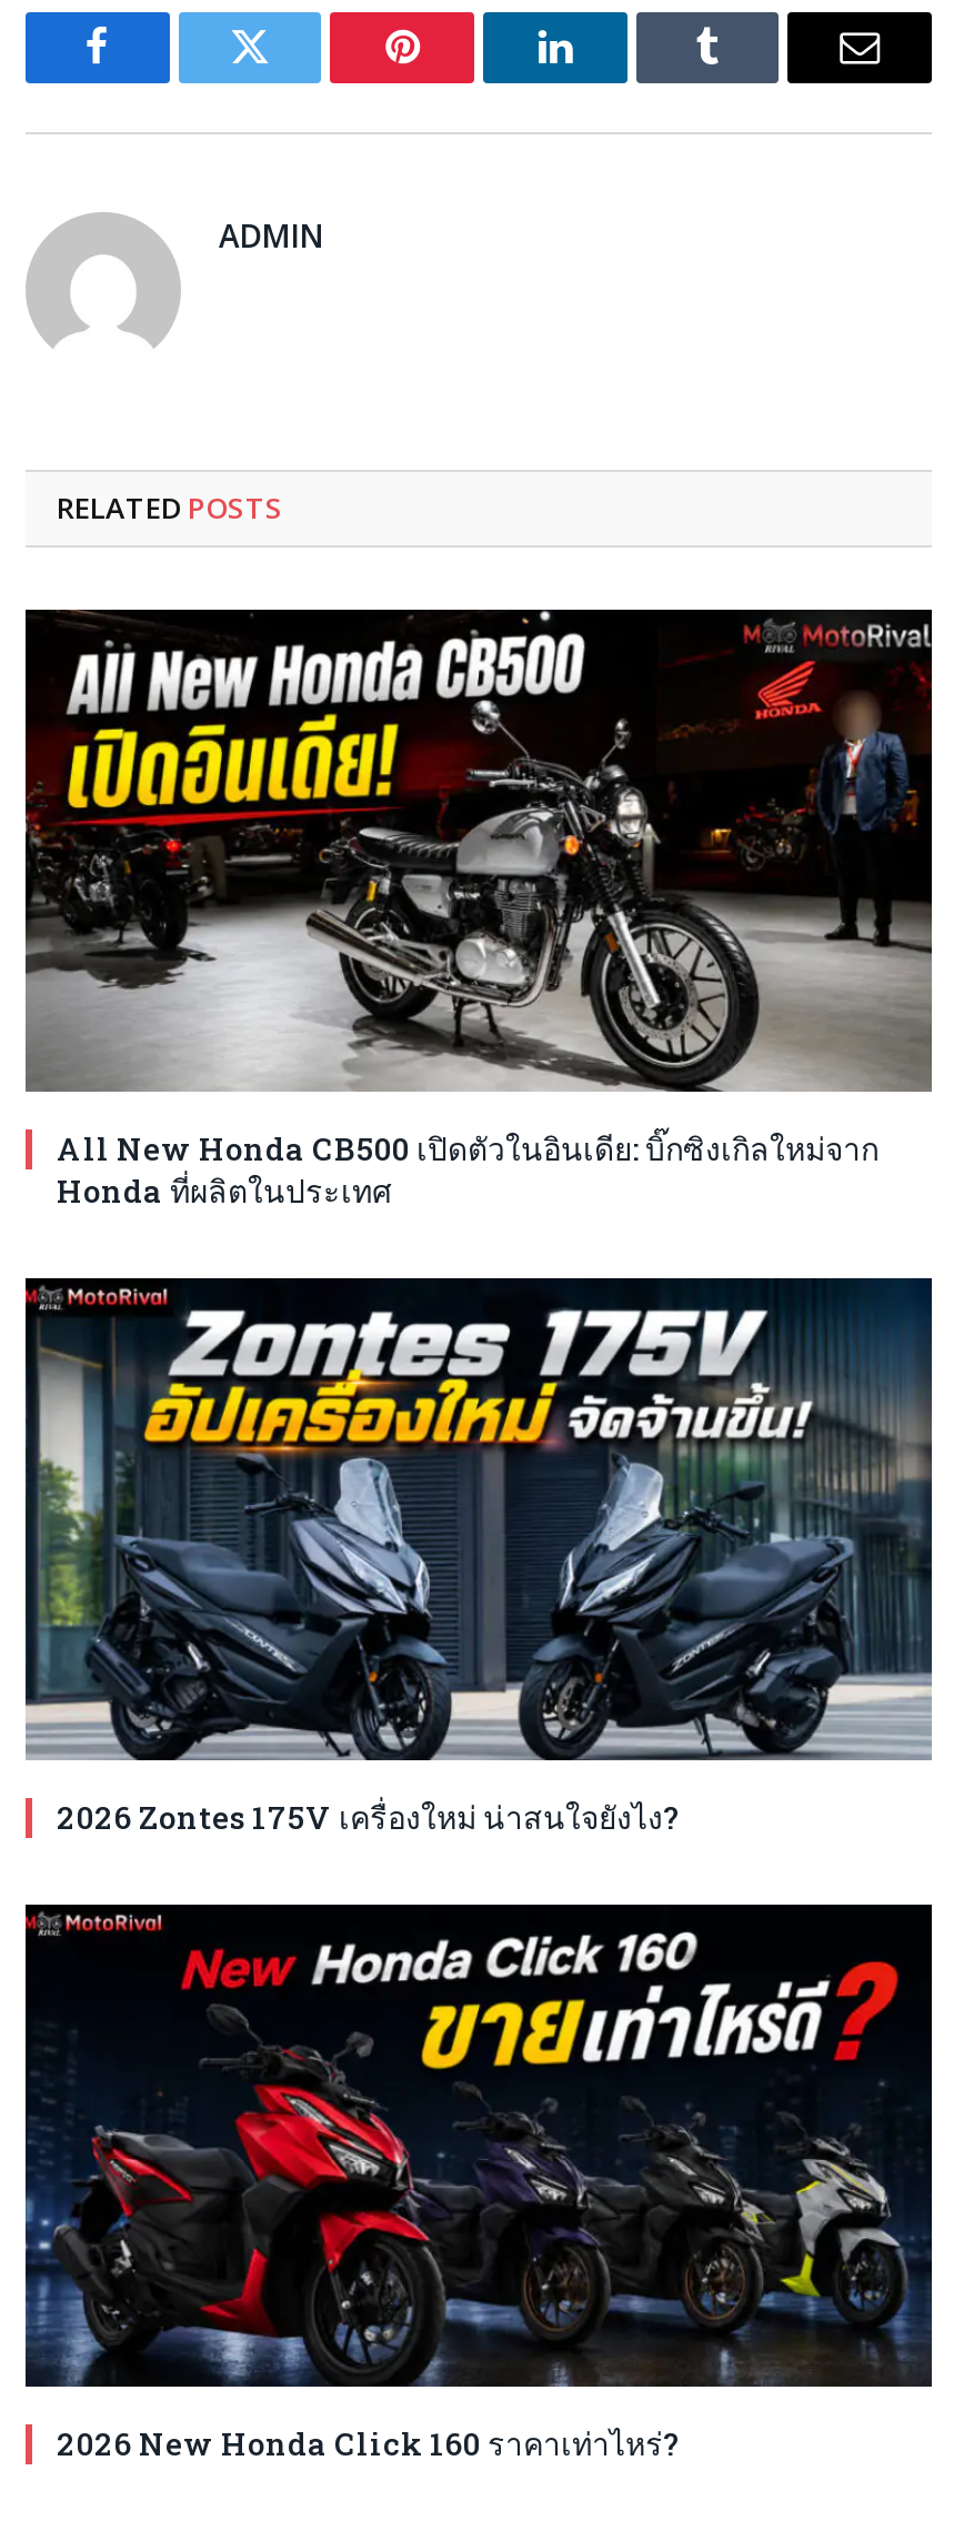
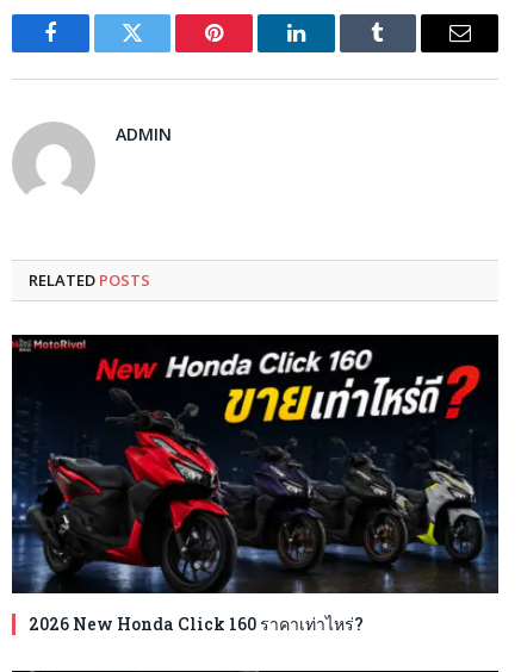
[23,610,932,1211] [image] | All New Honda CB500 เปิดตัวในอินเดีย: บิ๊กซิงเกิลใหม่จาก | Honda ที่ผลิตในประเทศ -> none
[23,1276,932,1837] [image] | 2026 Zontes 175V เครื่องใหม่ น่าสนใจยังไง? -> none

